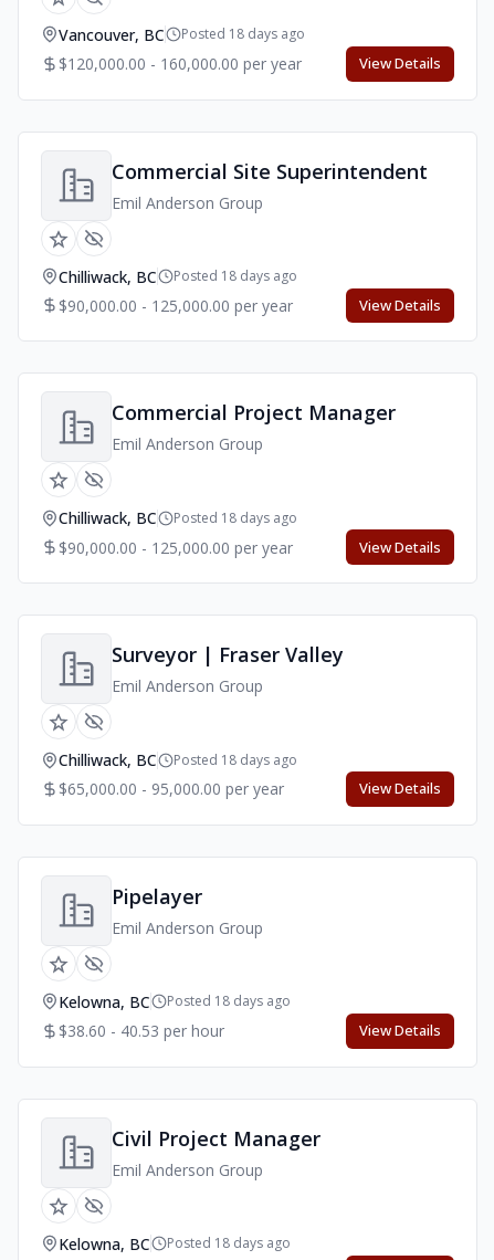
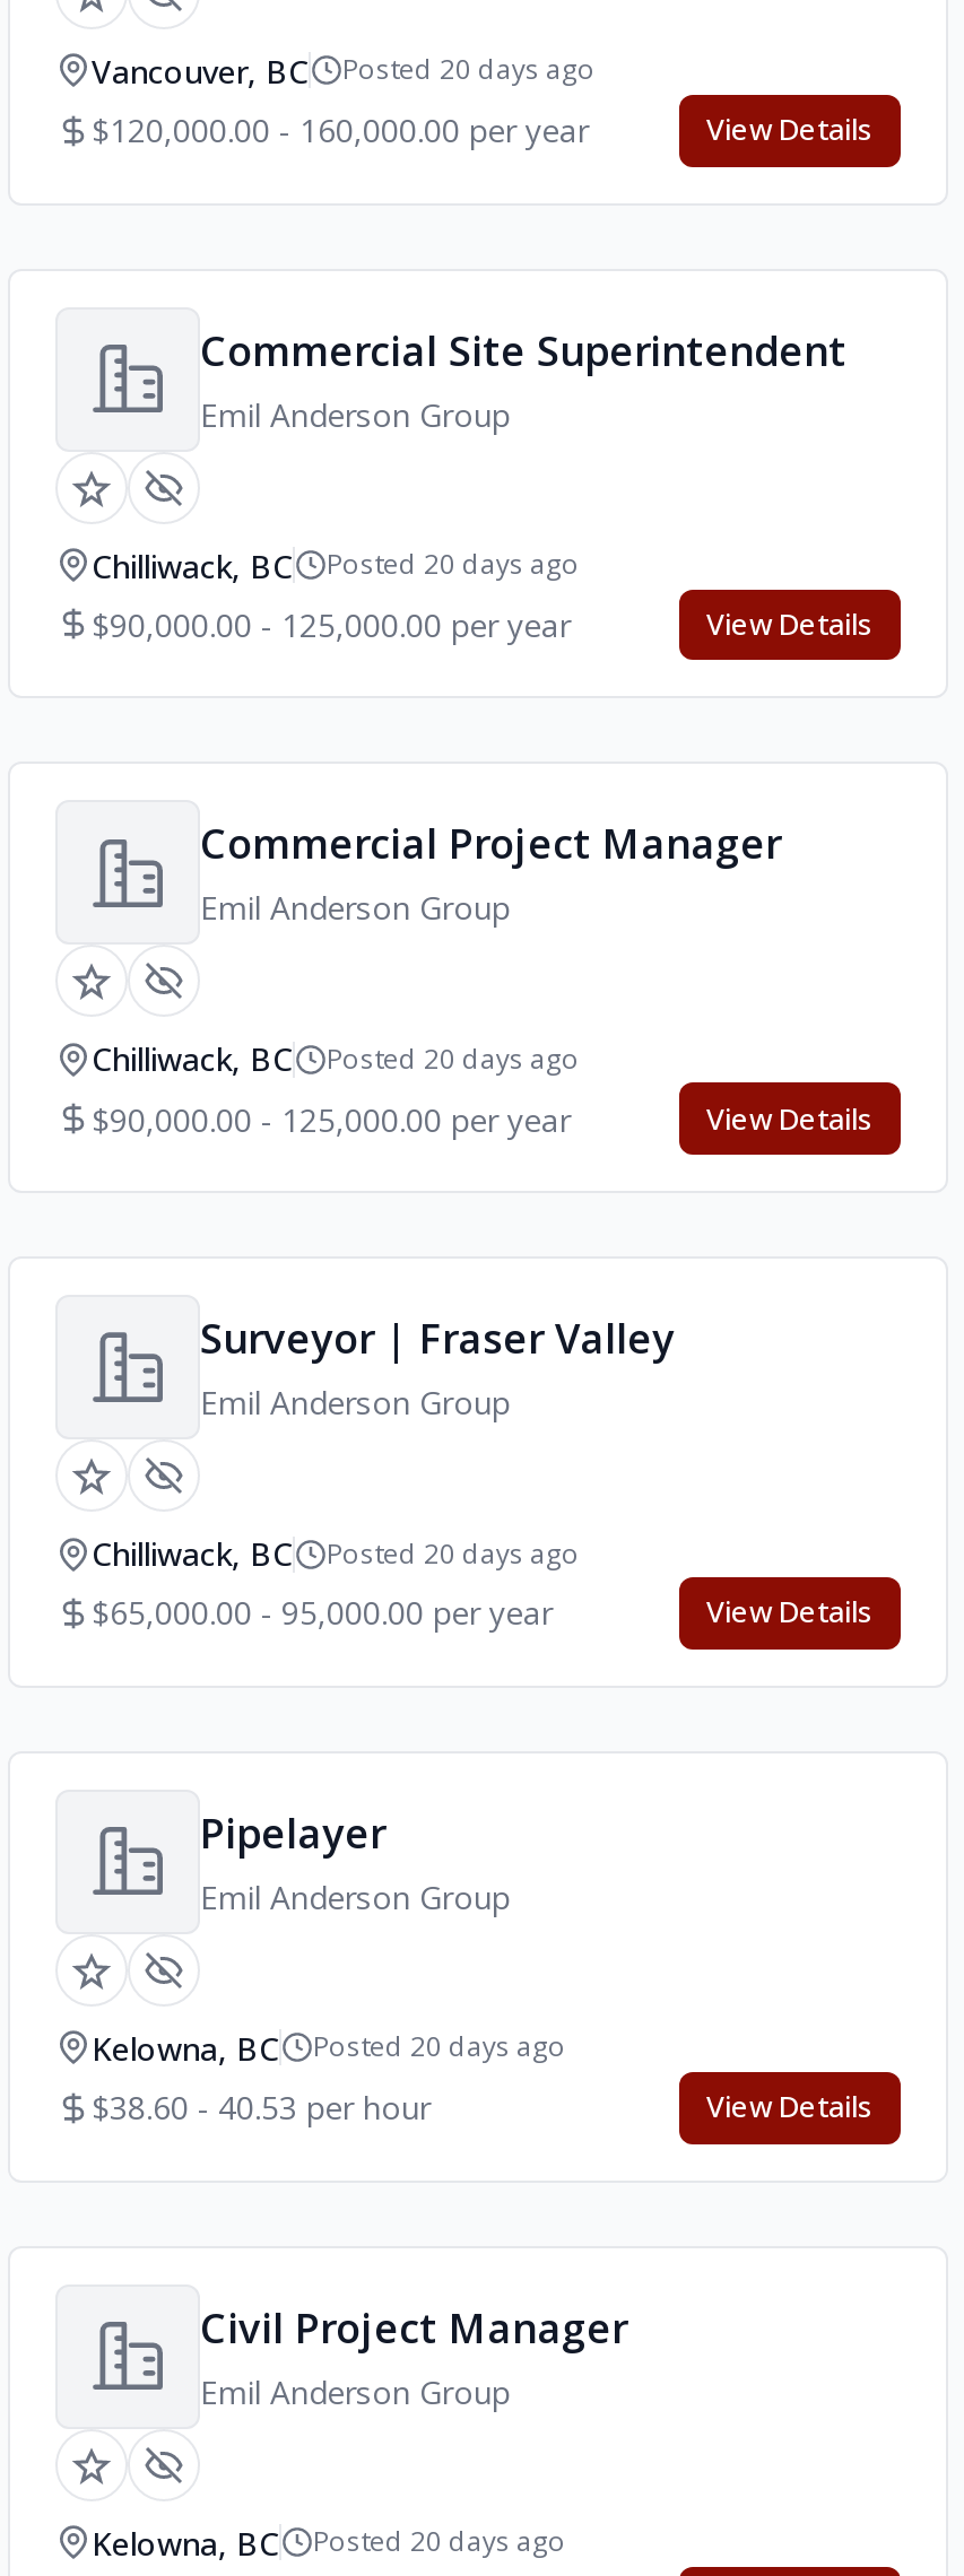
[181,25,305,43] Posted 18 days ago -> [342,50,596,89] Posted 20 days ago
[174,266,297,285] Posted 18 days ago -> [327,545,580,583] Posted 20 days ago
[174,508,297,527] Posted 18 days ago -> [327,1039,580,1077] Posted 20 days ago
[174,750,297,769] Posted 18 days ago -> [327,1533,580,1572] Posted 20 days ago
[167,992,291,1011] Posted 18 days ago -> [313,2028,566,2066] Posted 20 days ago
[167,1234,291,1252] Posted 18 days ago -> [313,2522,566,2560] Posted 20 days ago

